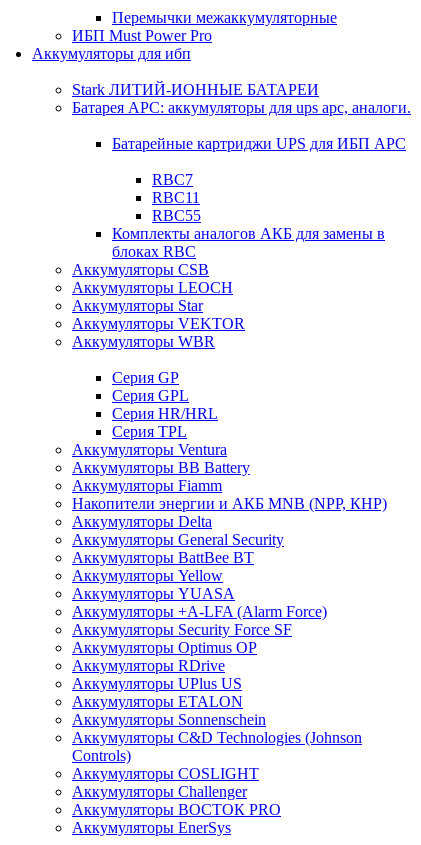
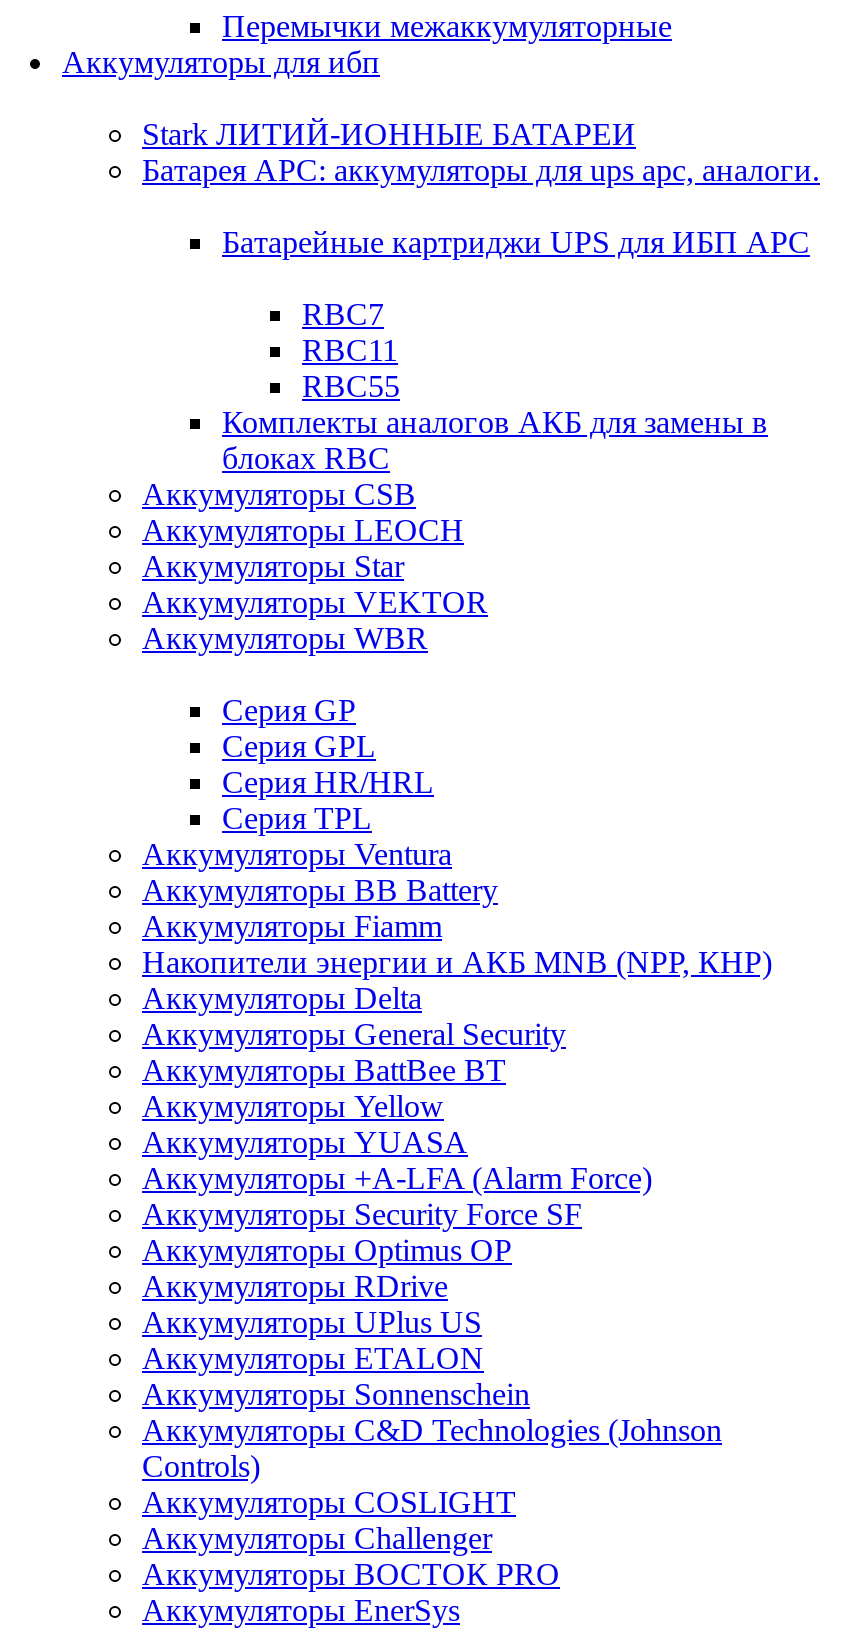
[72,27,212,44] ИБП Must Power Pro -> none

